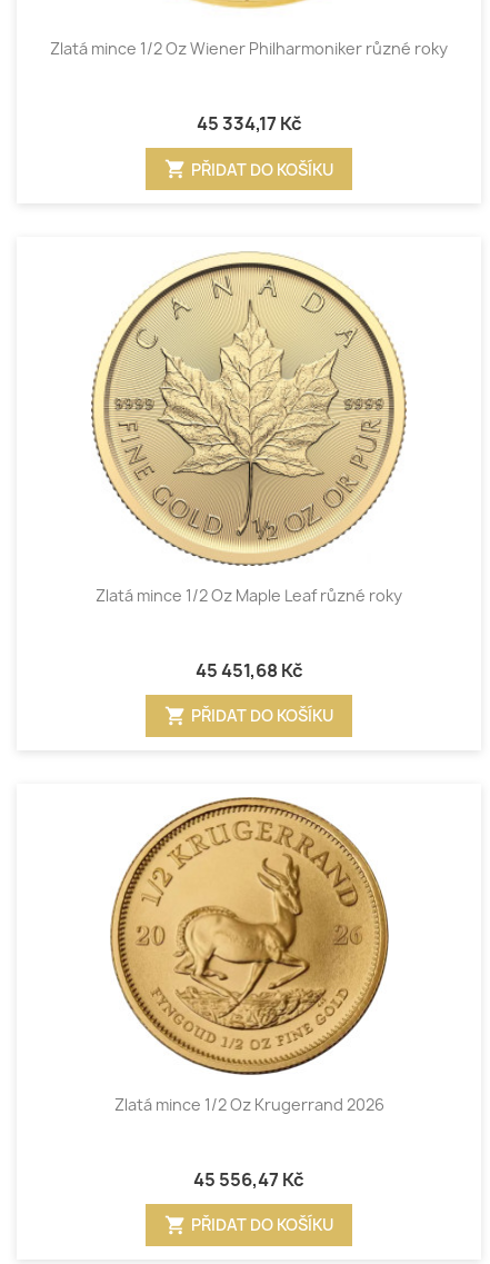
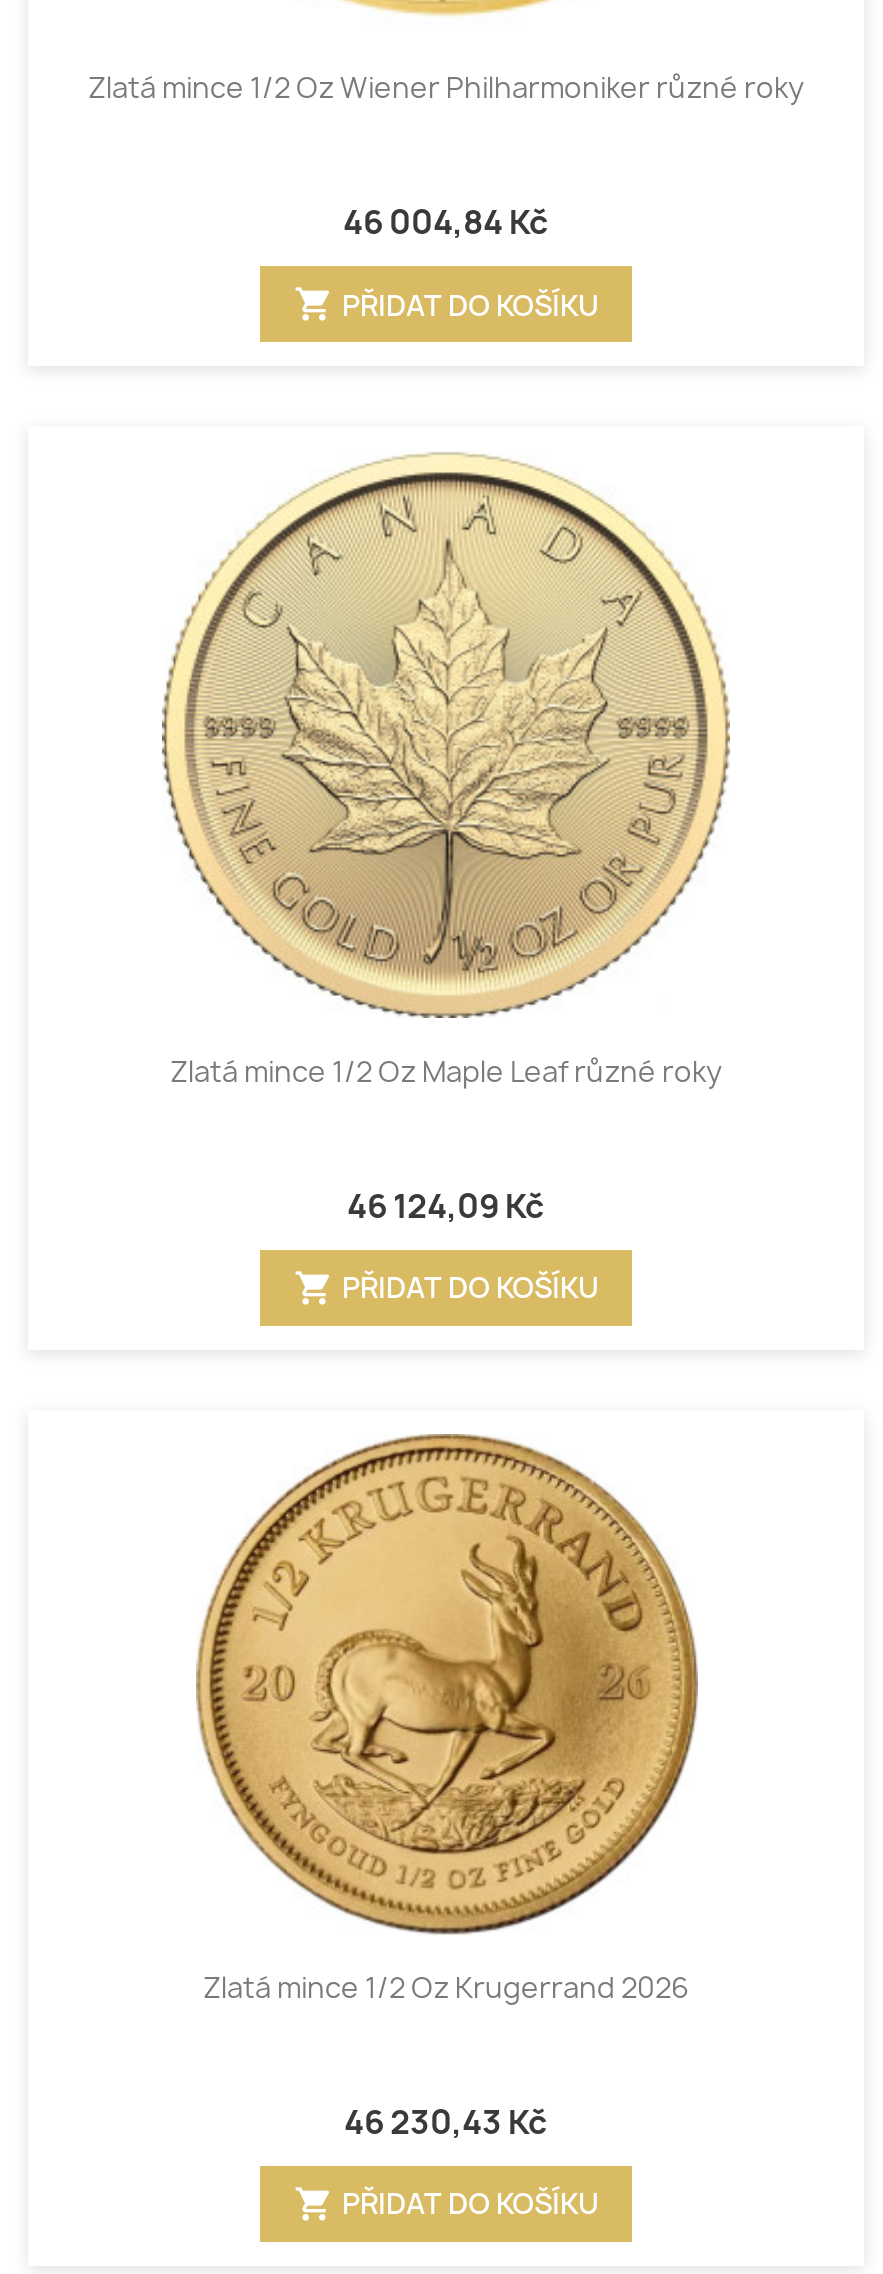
[196,112,302,136] 45 334,17 Kč -> [343,201,549,245] 46 004,84 Kč
[195,658,303,682] 45 451,68 Kč -> [347,1183,545,1227] 46 124,09 Kč
[193,1167,304,1192] 45 556,47 Kč -> [344,2100,548,2144] 46 230,43 Kč

